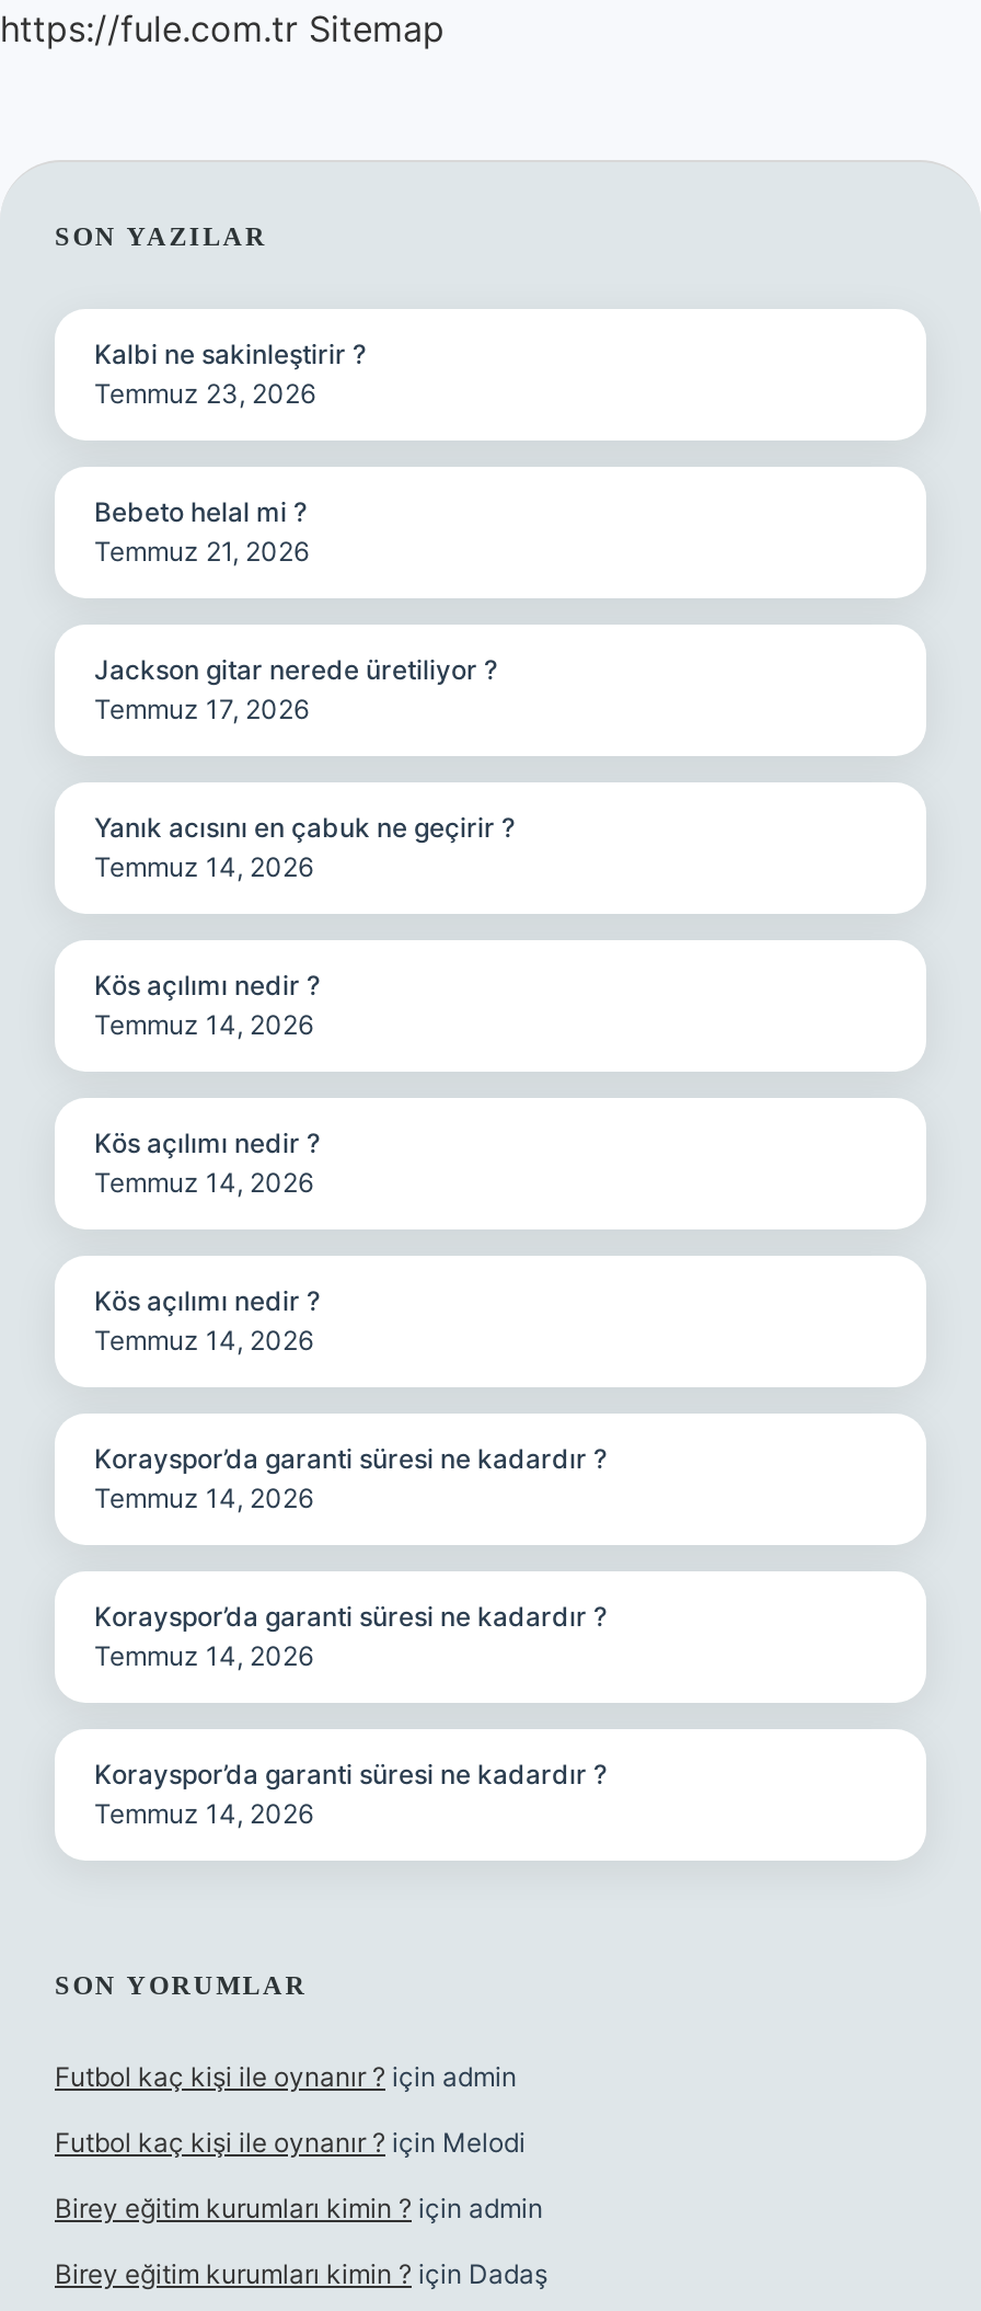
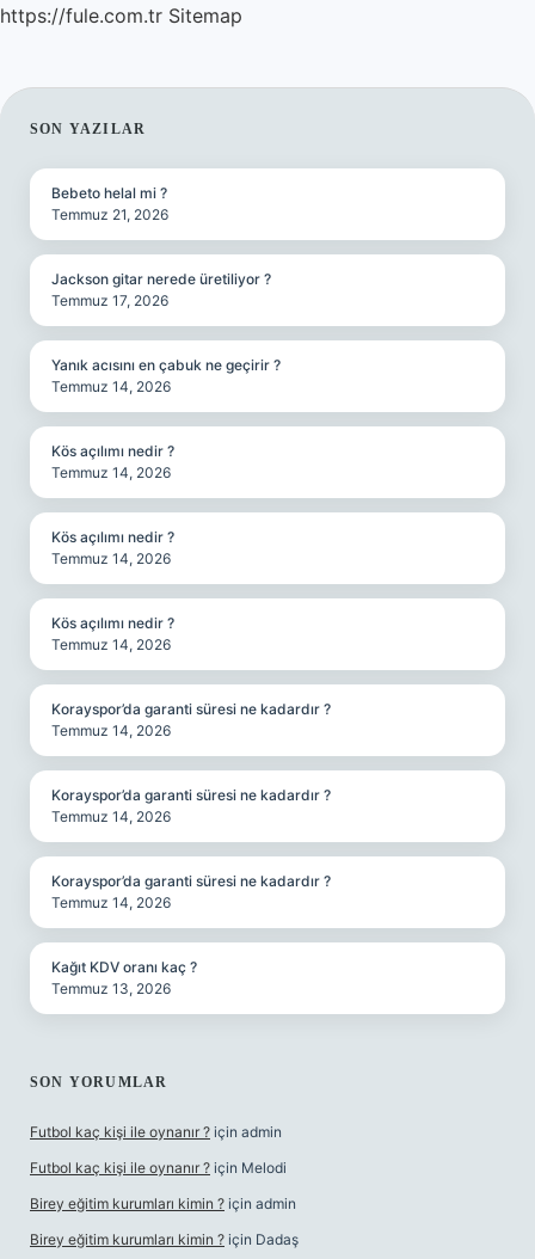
[94,338,366,410] Kalbi ne sakinleştirir ? | Temmuz 23, 2026 -> none
moved [94,495,607,1830] -> [51,184,331,911]: Bebeto helal mi ? | Temmuz 21, 2026 | Jackson gitar nerede üretiliyor ? | ... | Korayspor’da garanti süresi ne kadardır ? | Temmuz 14, 2026
none -> [51,958,197,997] Kağıt KDV oranı kaç ? | Temmuz 13, 2026

